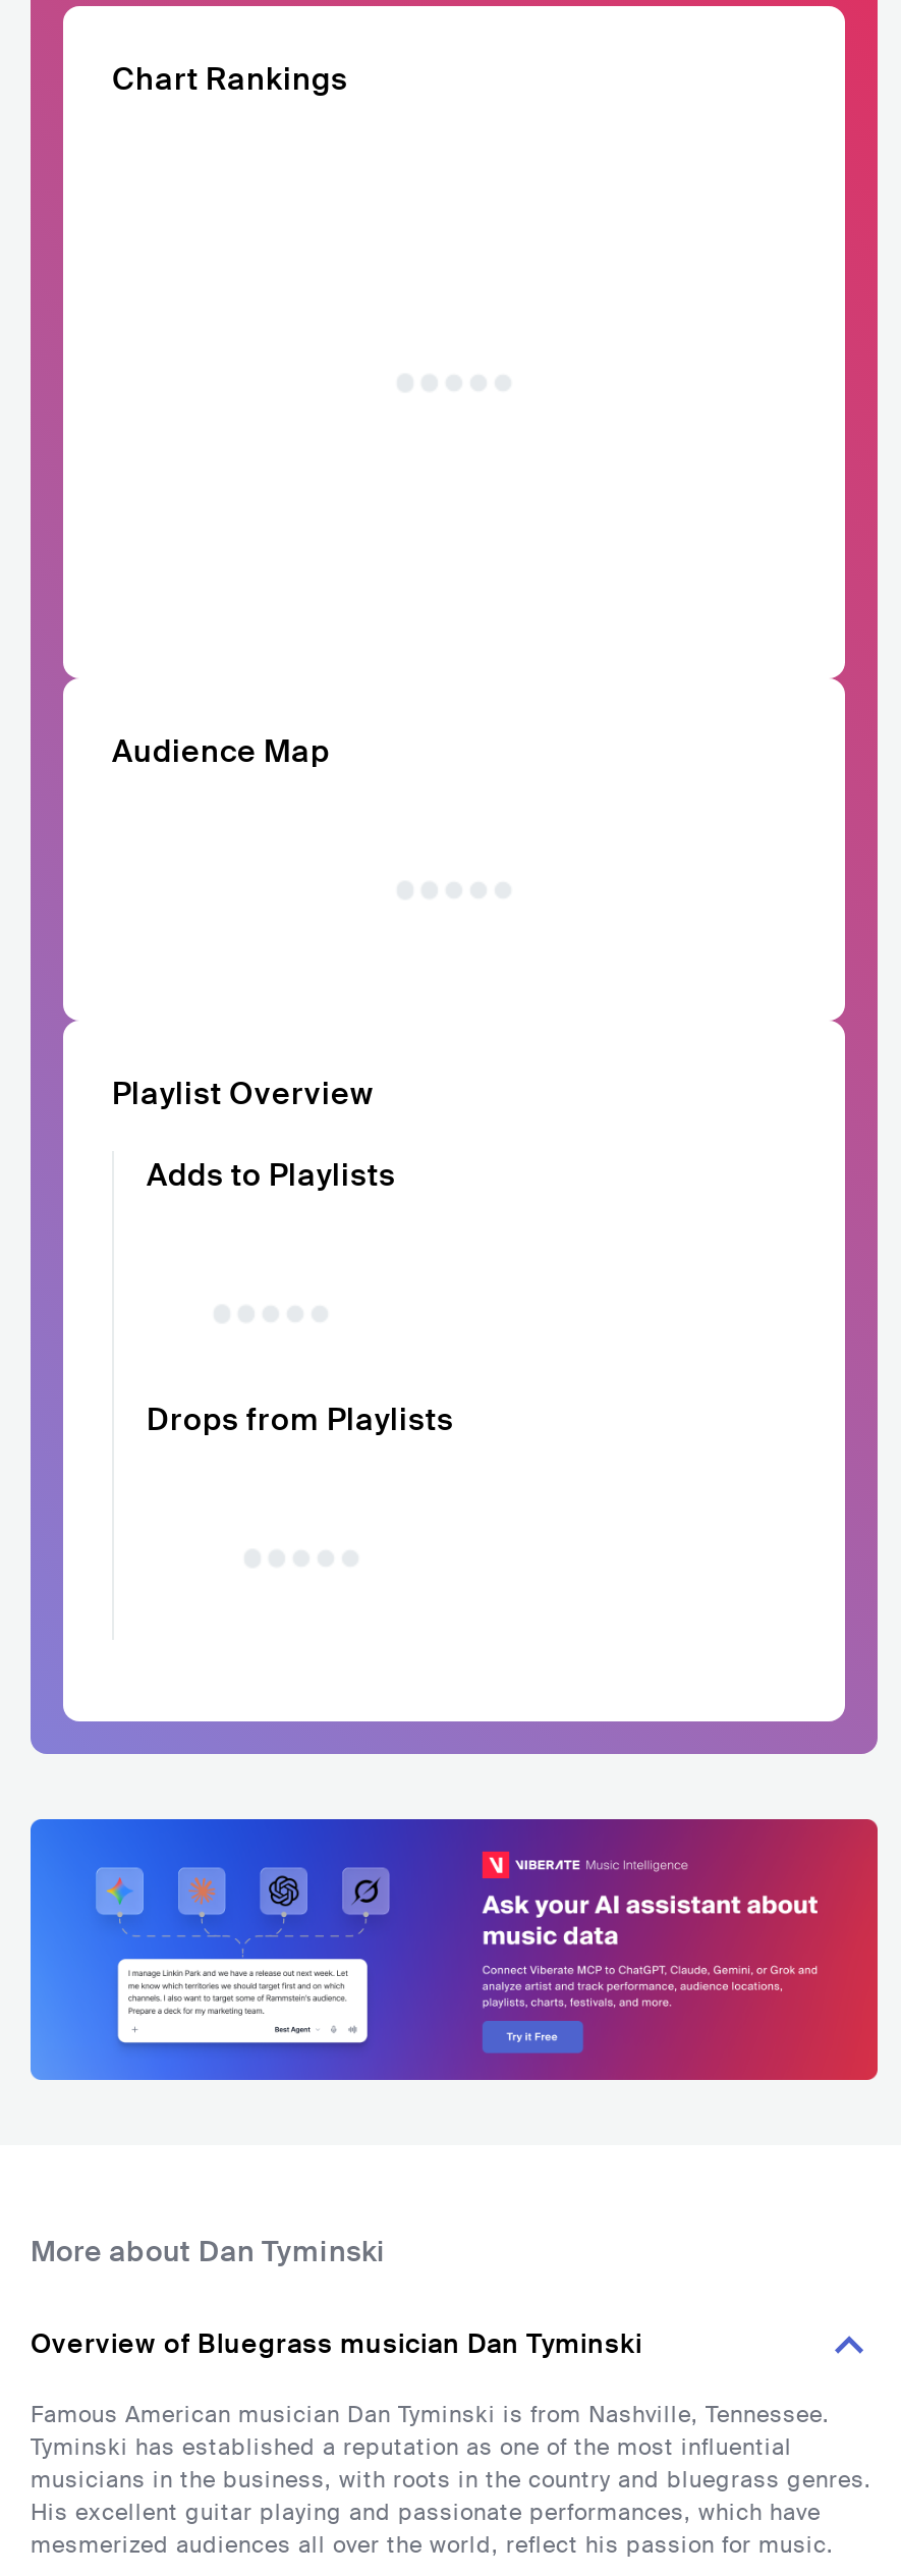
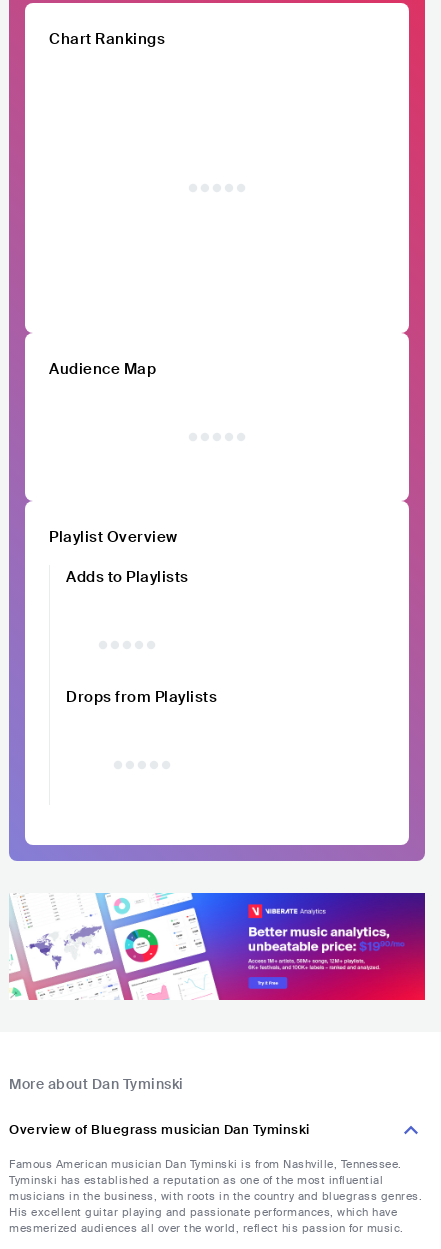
[29,1817,880,2082] [image] -> [9,892,426,1001] [image]

